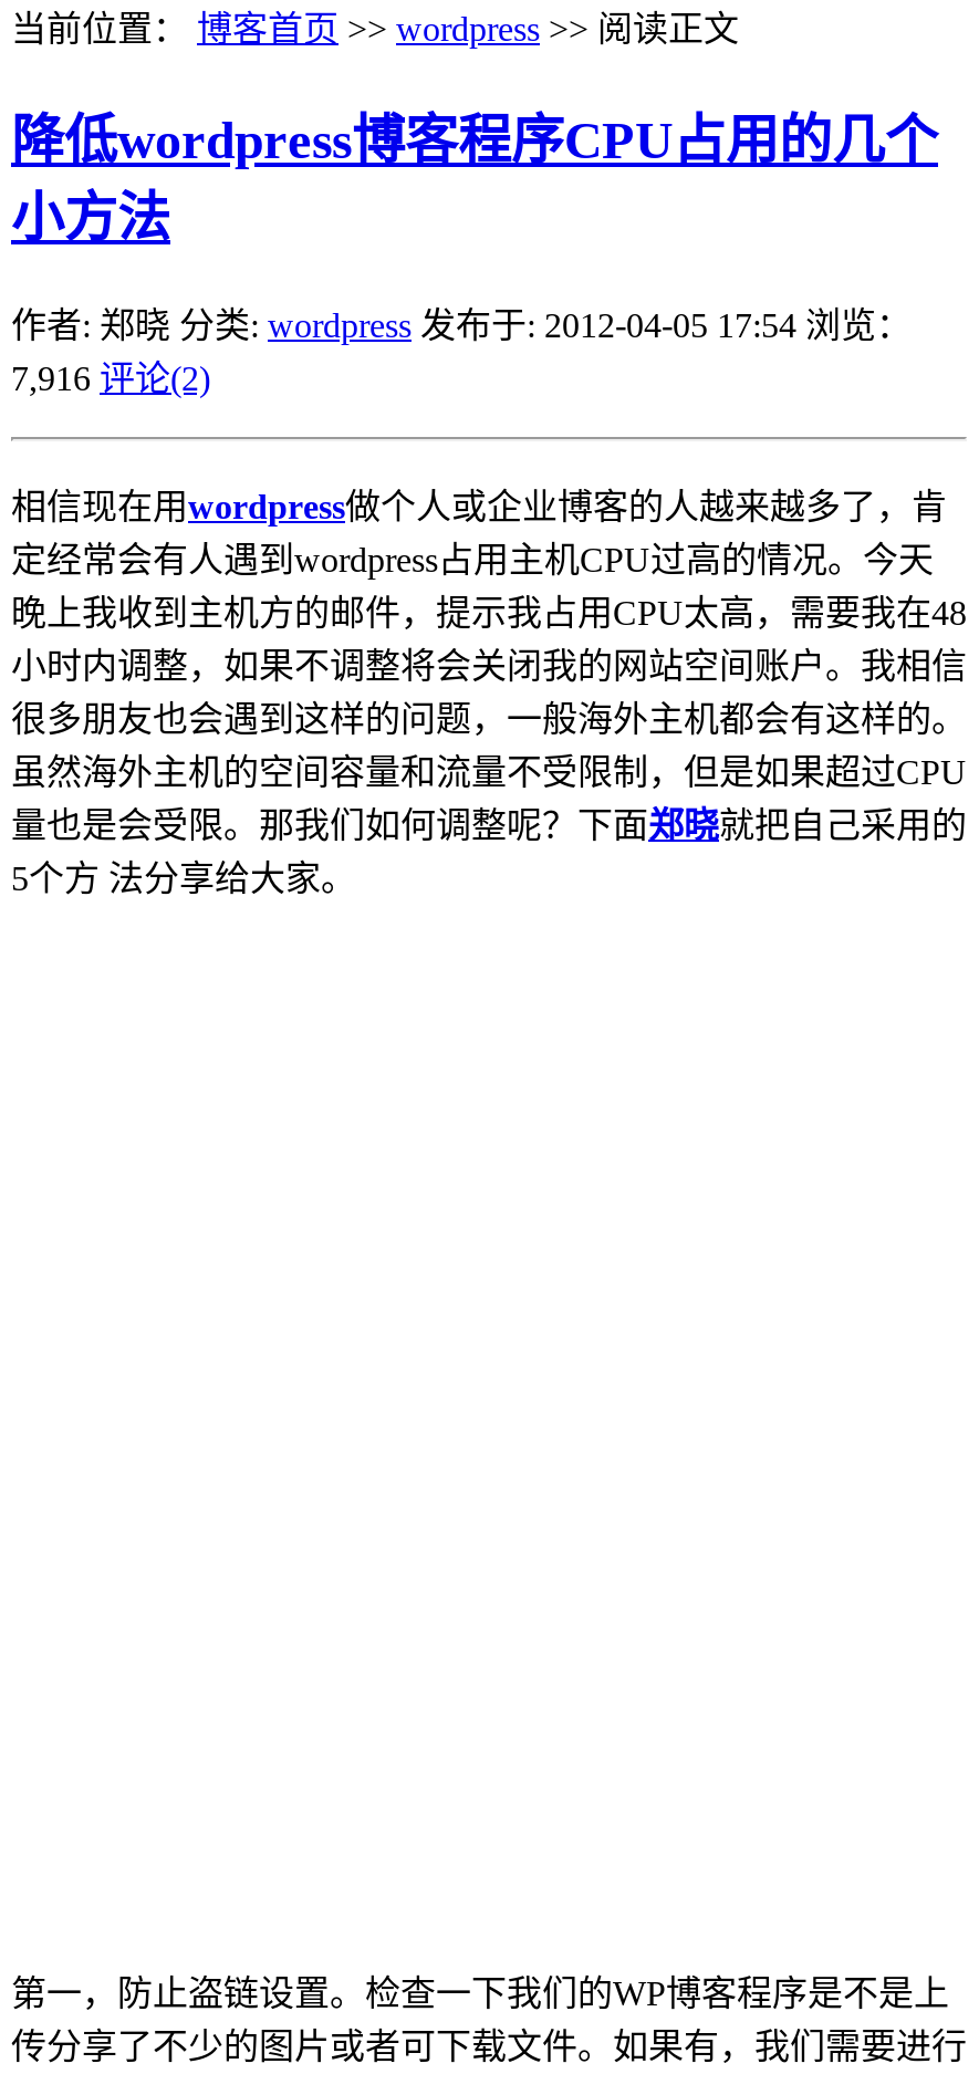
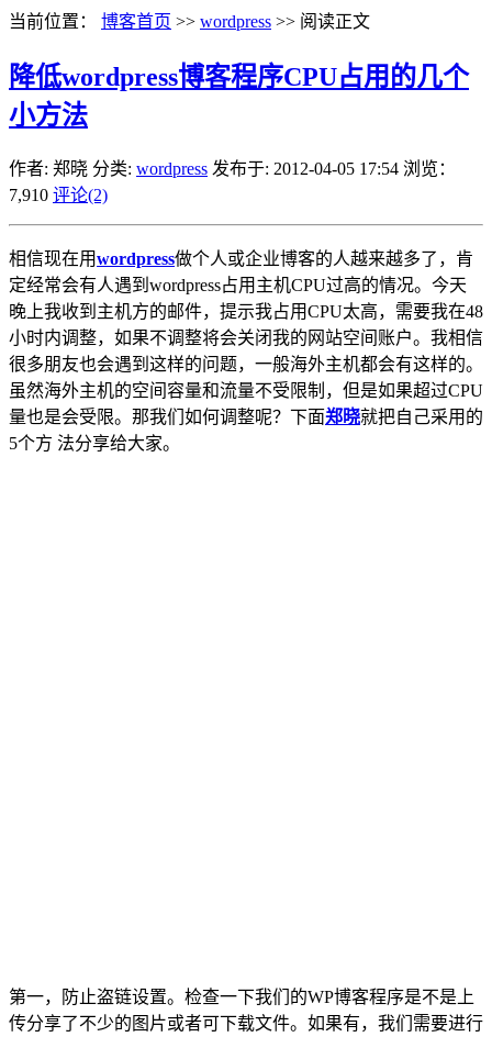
[11,359,210,397] 7,916 评论(2) -> [9,185,108,204] 7,910 评论(2)

